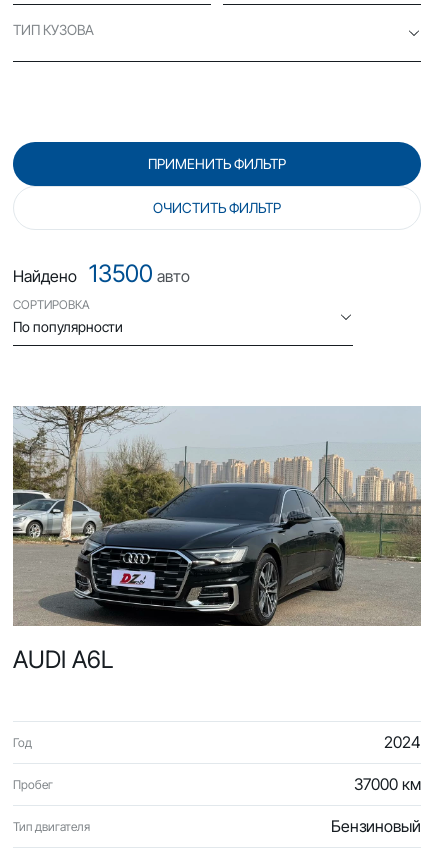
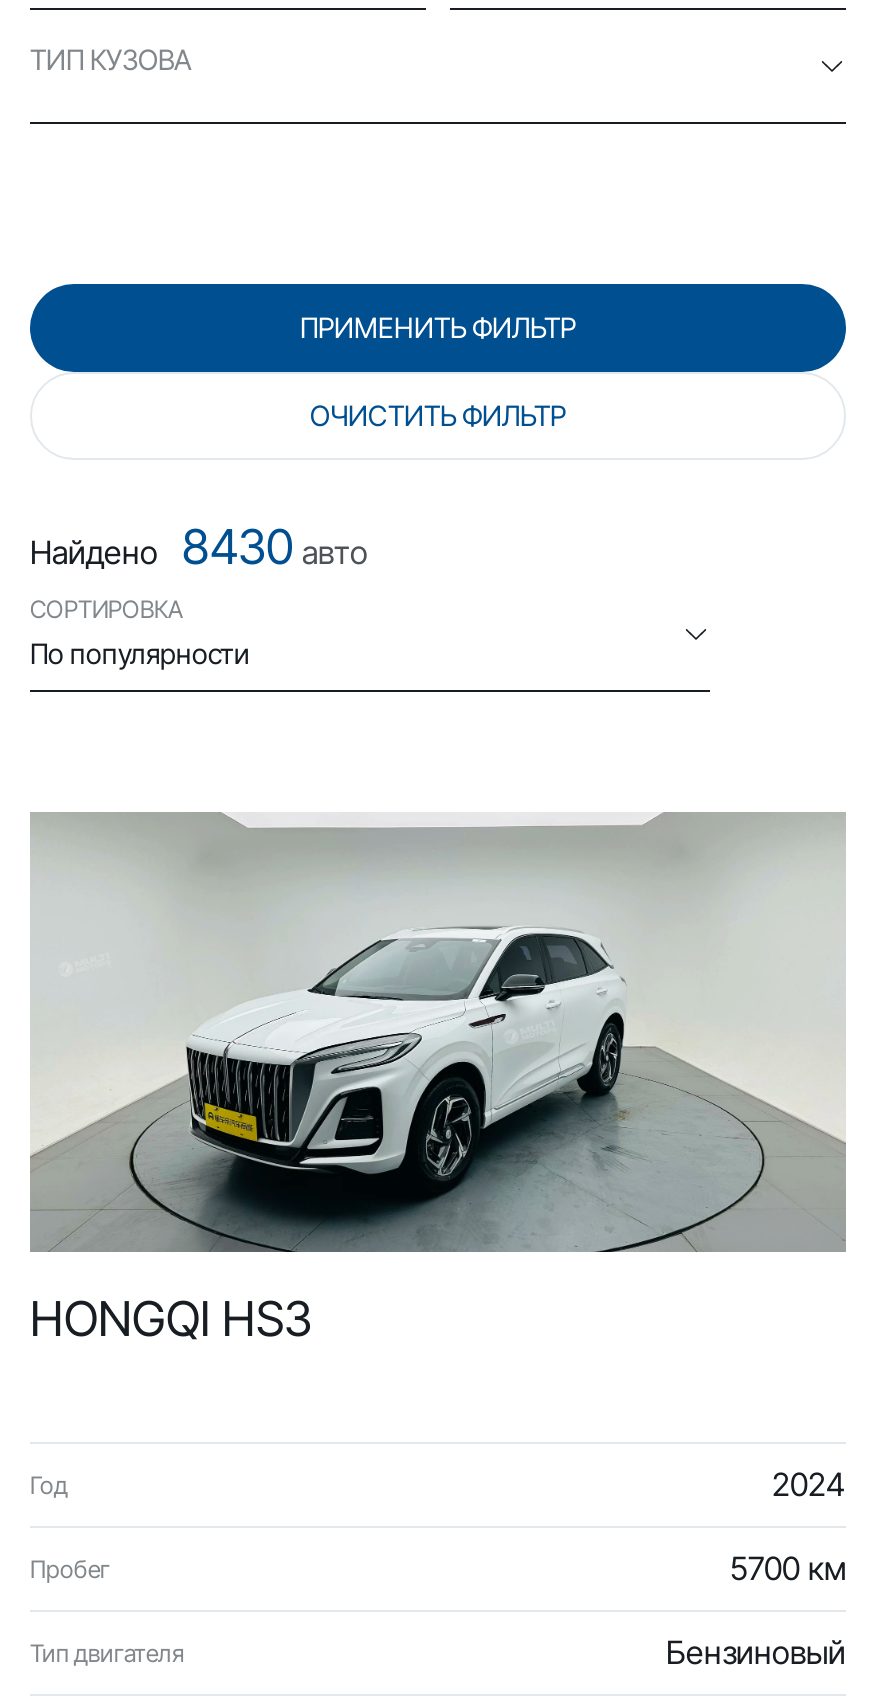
[13,259,190,288] Найдено 13500 авто -> [30,518,368,576] Найдено 8430 авто
[12,406,422,674] [image] | AUDI A6L -> [30,814,846,1348] [image] | HONGQI HS3
[354,774,421,794] 37000 км -> [730,1548,846,1588] 5700 км

